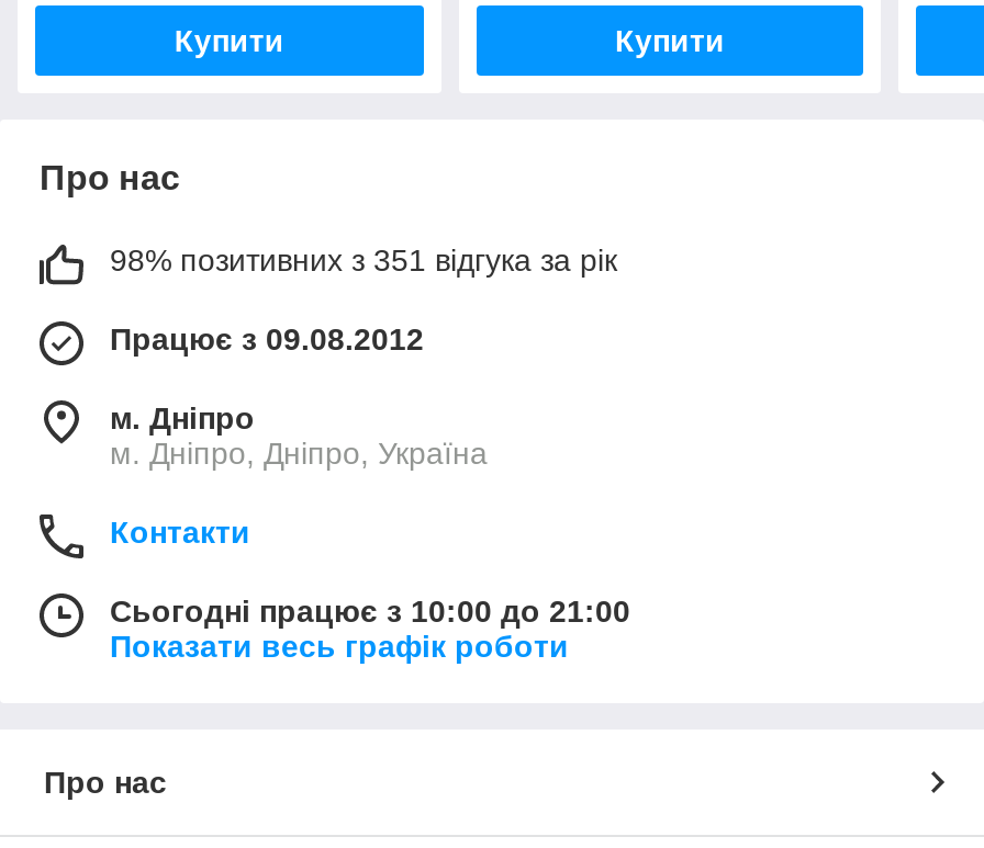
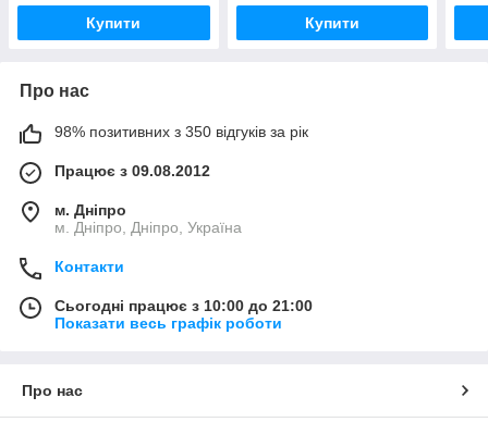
[110,242,617,277] 98% позитивних з 351 відгука за рік -> [54,123,308,140] 98% позитивних з 350 відгуків за рік

